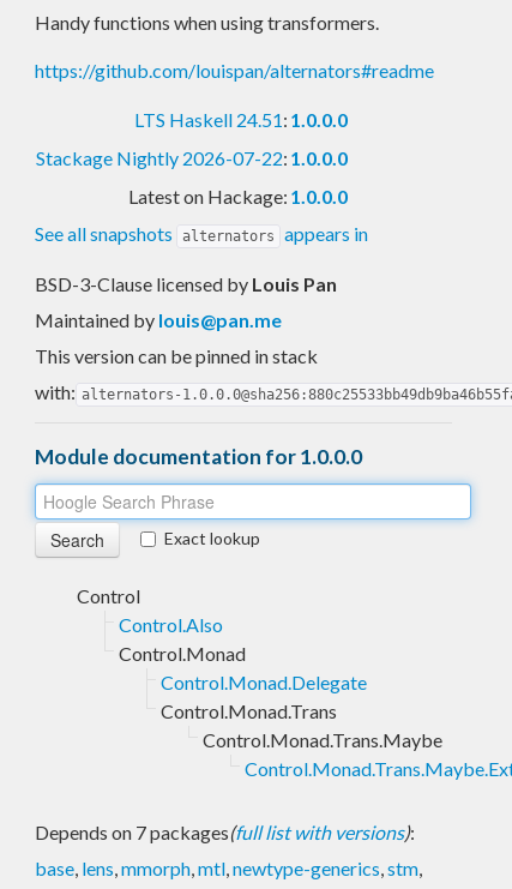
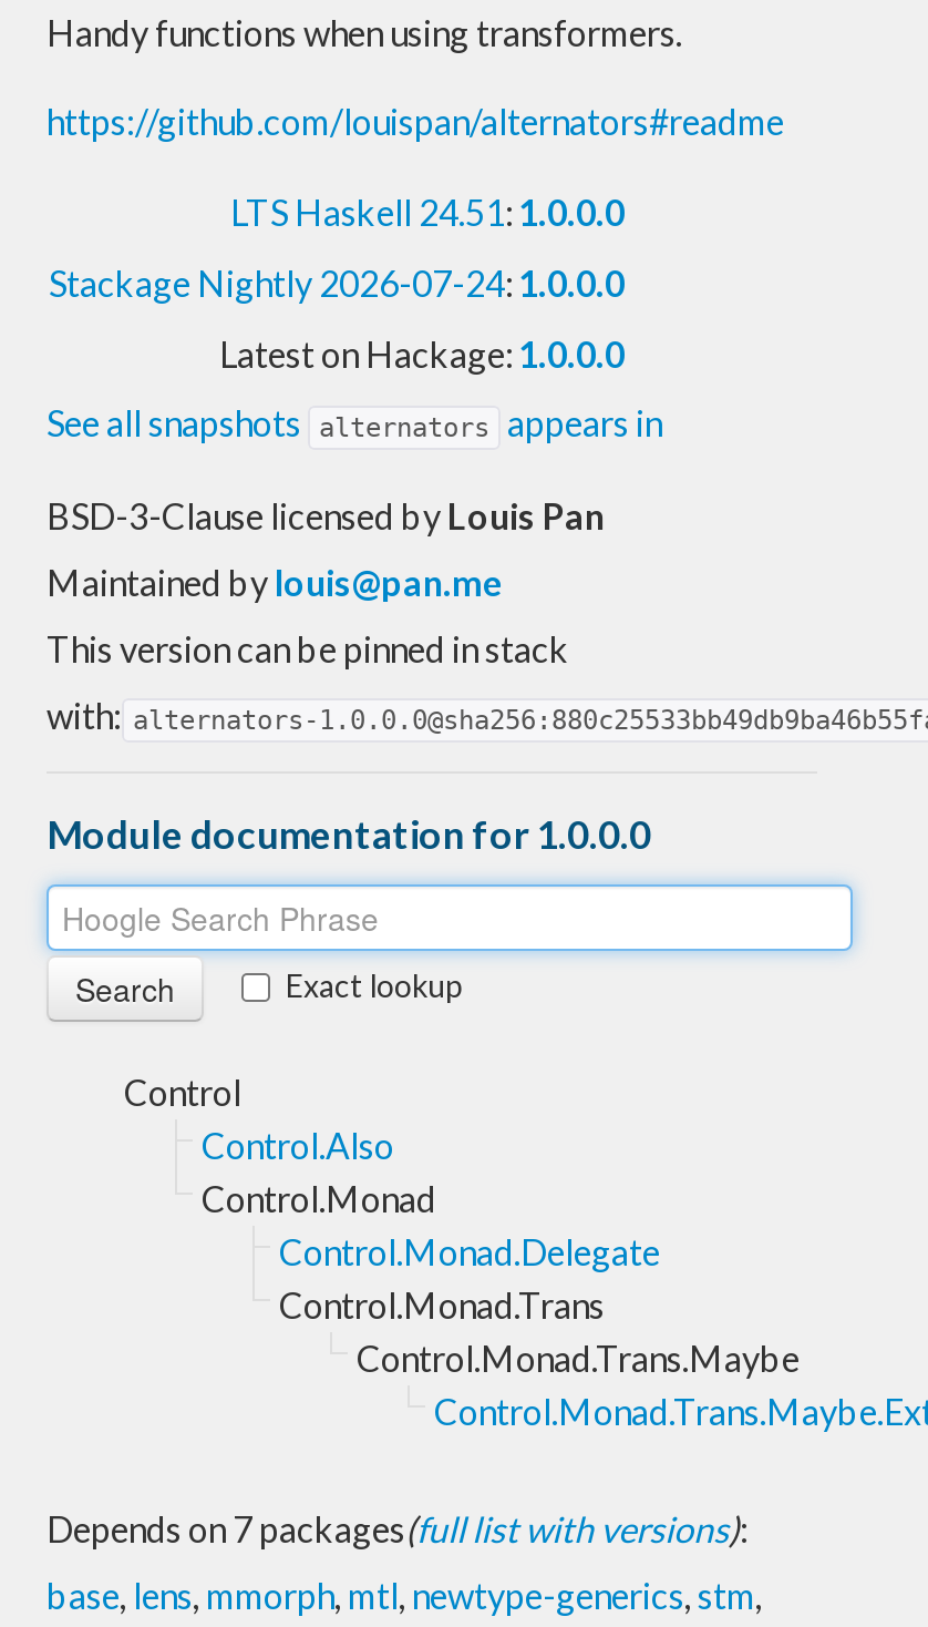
[36,146,348,169] Stackage Nightly 2026-07-22: 1.0.0.0 -> [49,261,625,303] Stackage Nightly 2026-07-24: 1.0.0.0

